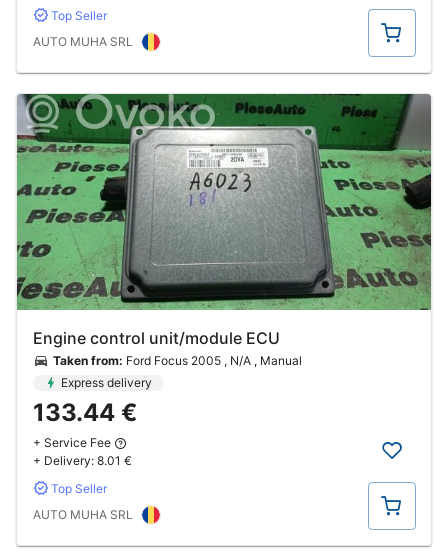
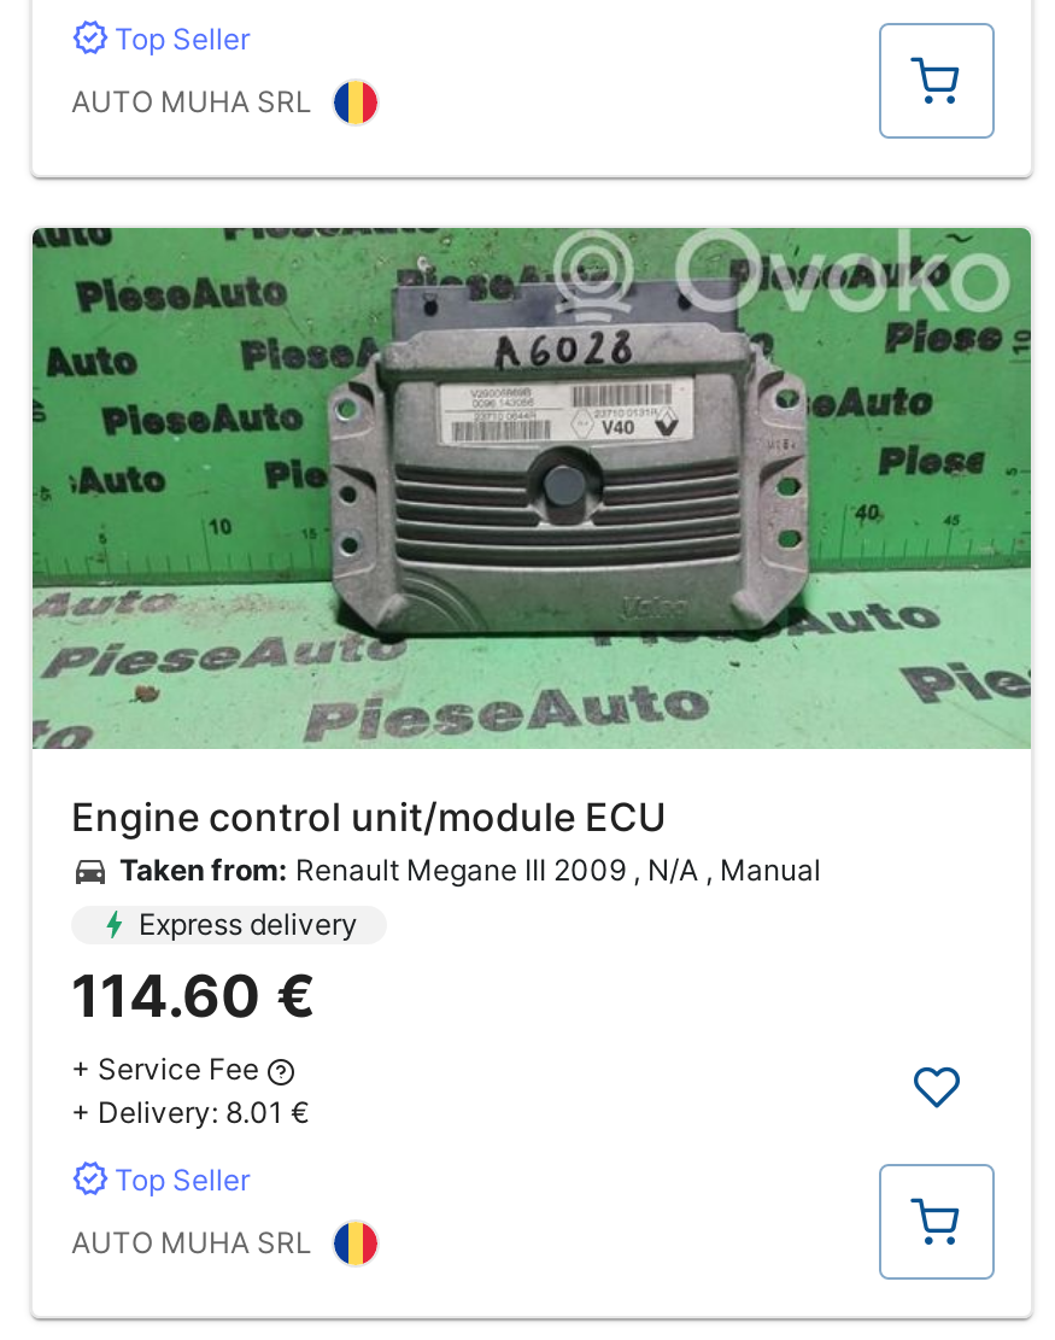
[16,93,432,310] [image] -> [30,226,1033,749] [image]
[53,353,302,368] Taken from: Ford Focus 2005 , N/A , Manual -> [119,853,821,889] Taken from: Renault Megane III 2009 , N/A , Manual
[33,398,137,427] 133.44 € -> [71,962,315,1031] 114.60 €

